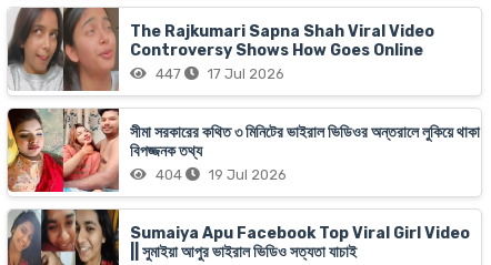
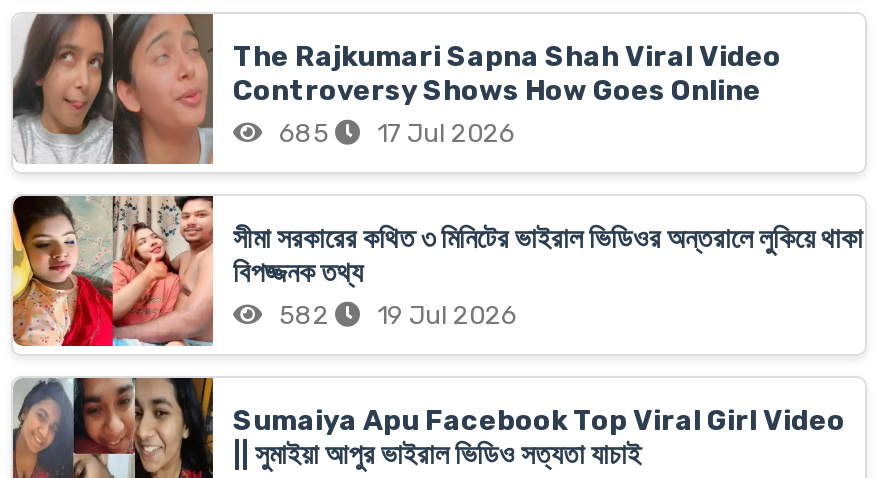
[152,65,284,81] 447 17 Jul 2026 -> [273,117,515,147] 685 17 Jul 2026
[152,166,287,182] 404 19 Jul 2026 -> [273,299,517,329] 582 19 Jul 2026

